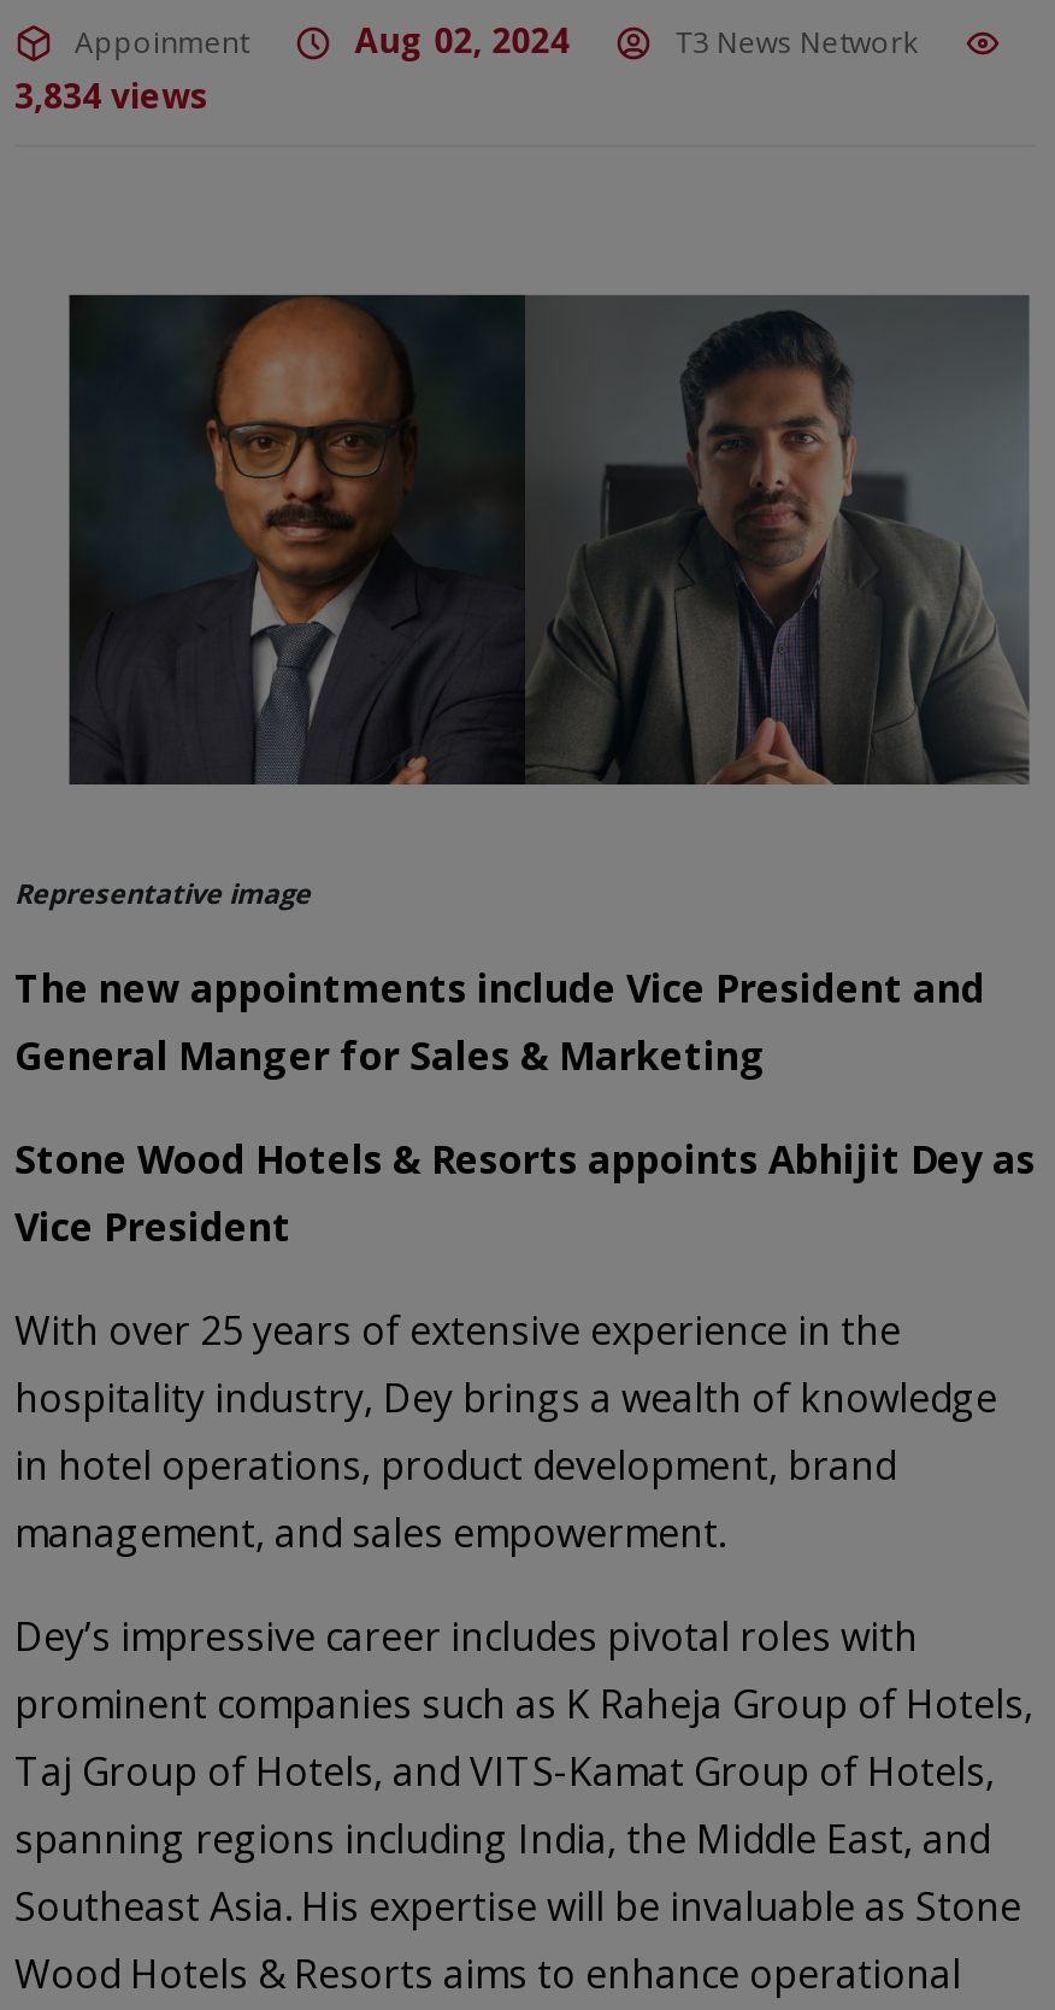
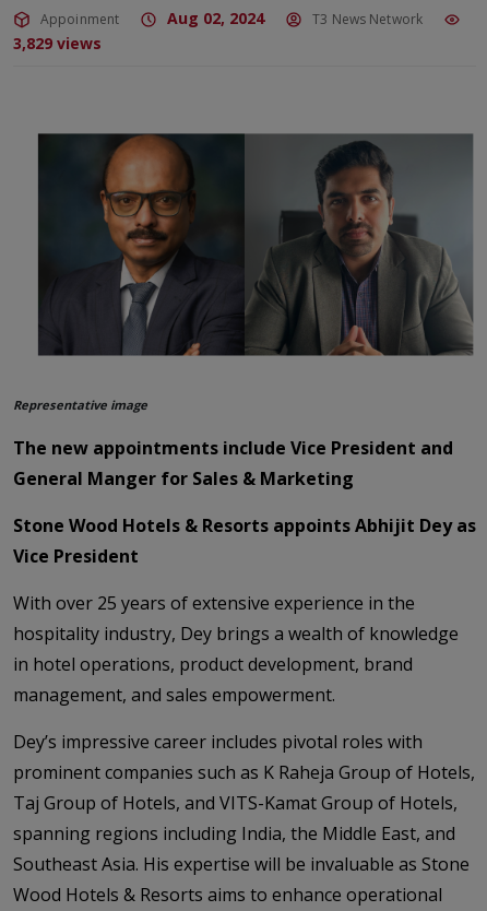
[14,72,210,118] 3,834 views -> [13,33,102,53] 3,829 views

